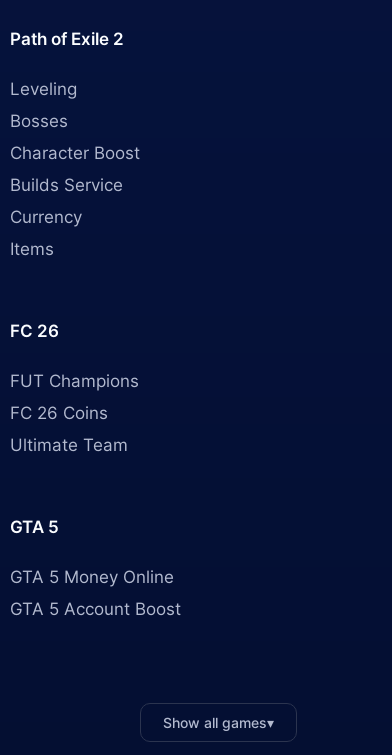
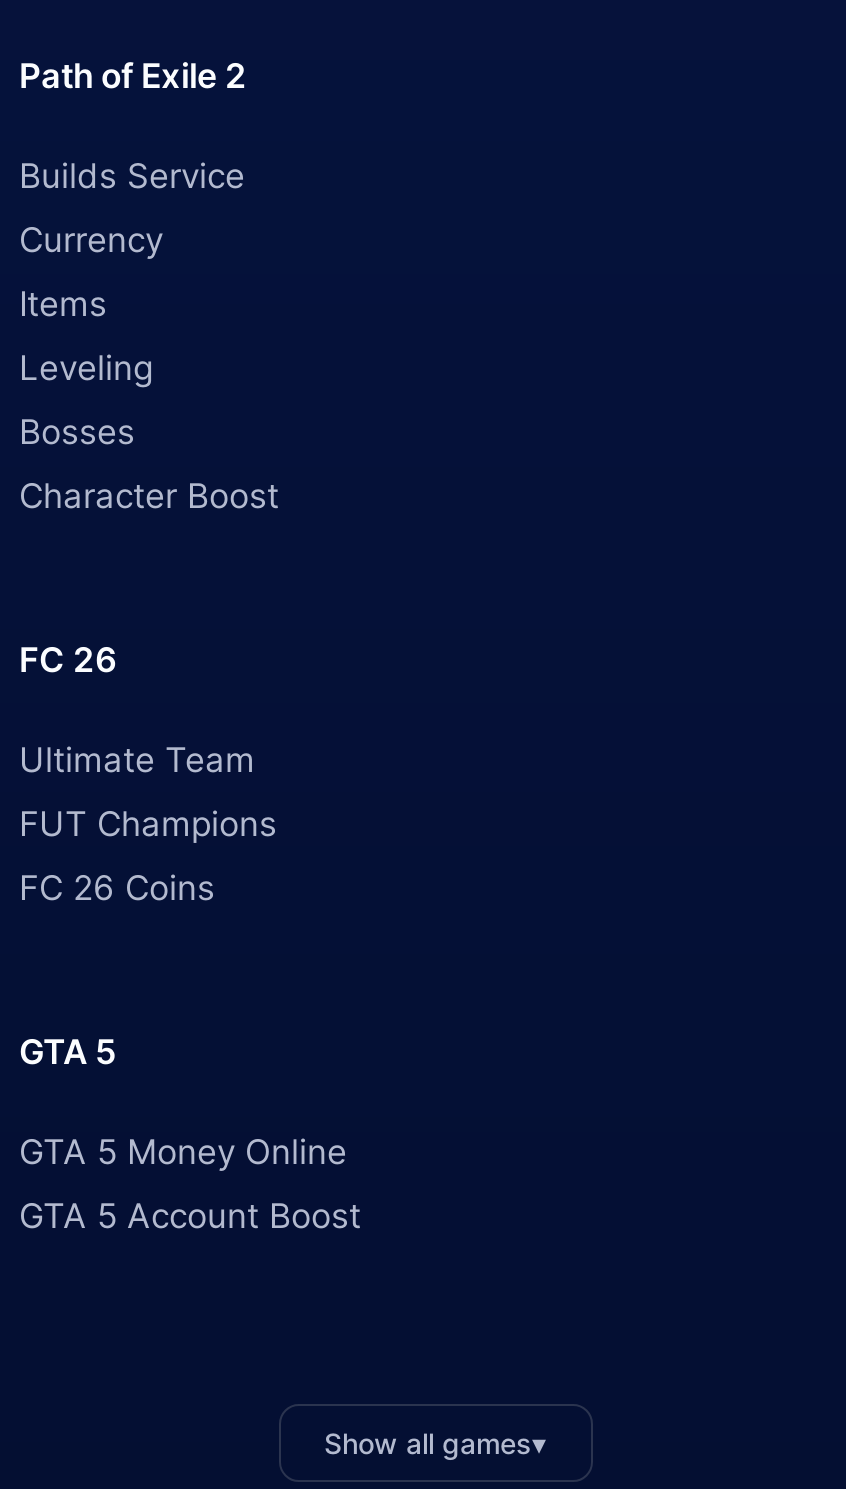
moved [10,79,140,163] -> [19,348,279,516]: Leveling | Bosses | Character Boost
moved [10,175,123,259] -> [19,156,245,324]: Builds Service | Currency | Items
moved [10,371,139,423] -> [19,804,277,908]: FUT Champions | FC 26 Coins
moved [10,435,128,455] -> [19,740,255,780]: Ultimate Team

